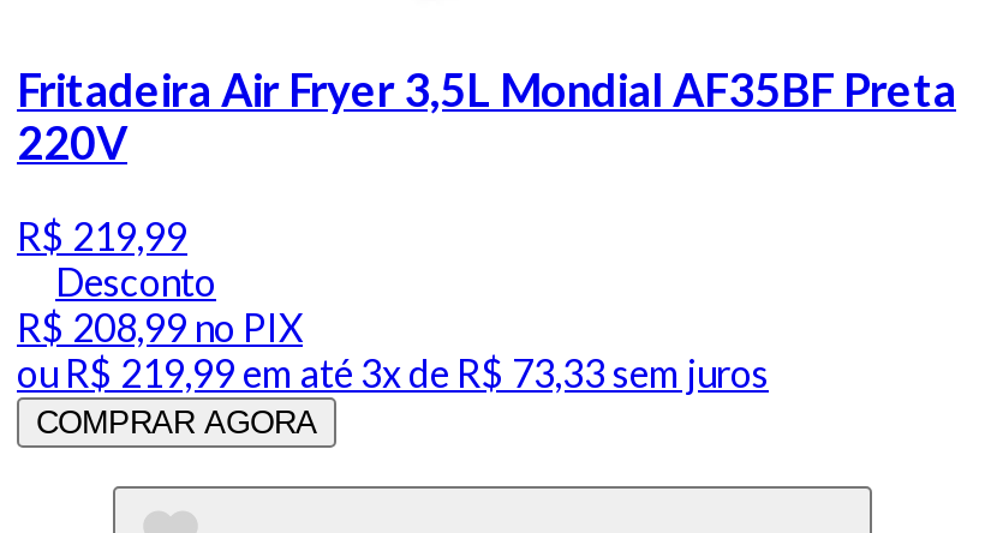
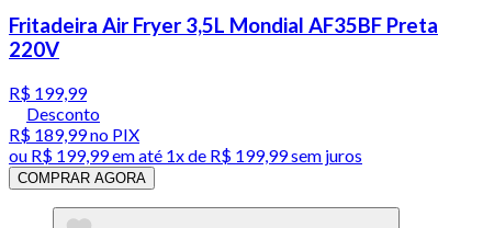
[17,213,187,259] R$ 219,99 -> [9,82,87,103] R$ 199,99
[17,304,303,350] R$ 208,99 no PIX -> [9,124,139,144] R$ 189,99 no PIX
[17,350,769,396] ou R$ 219,99 em até 3x de R$ 73,33 sem juros -> [9,144,362,165] ou R$ 199,99 em até 1x de R$ 199,99 sem juros

